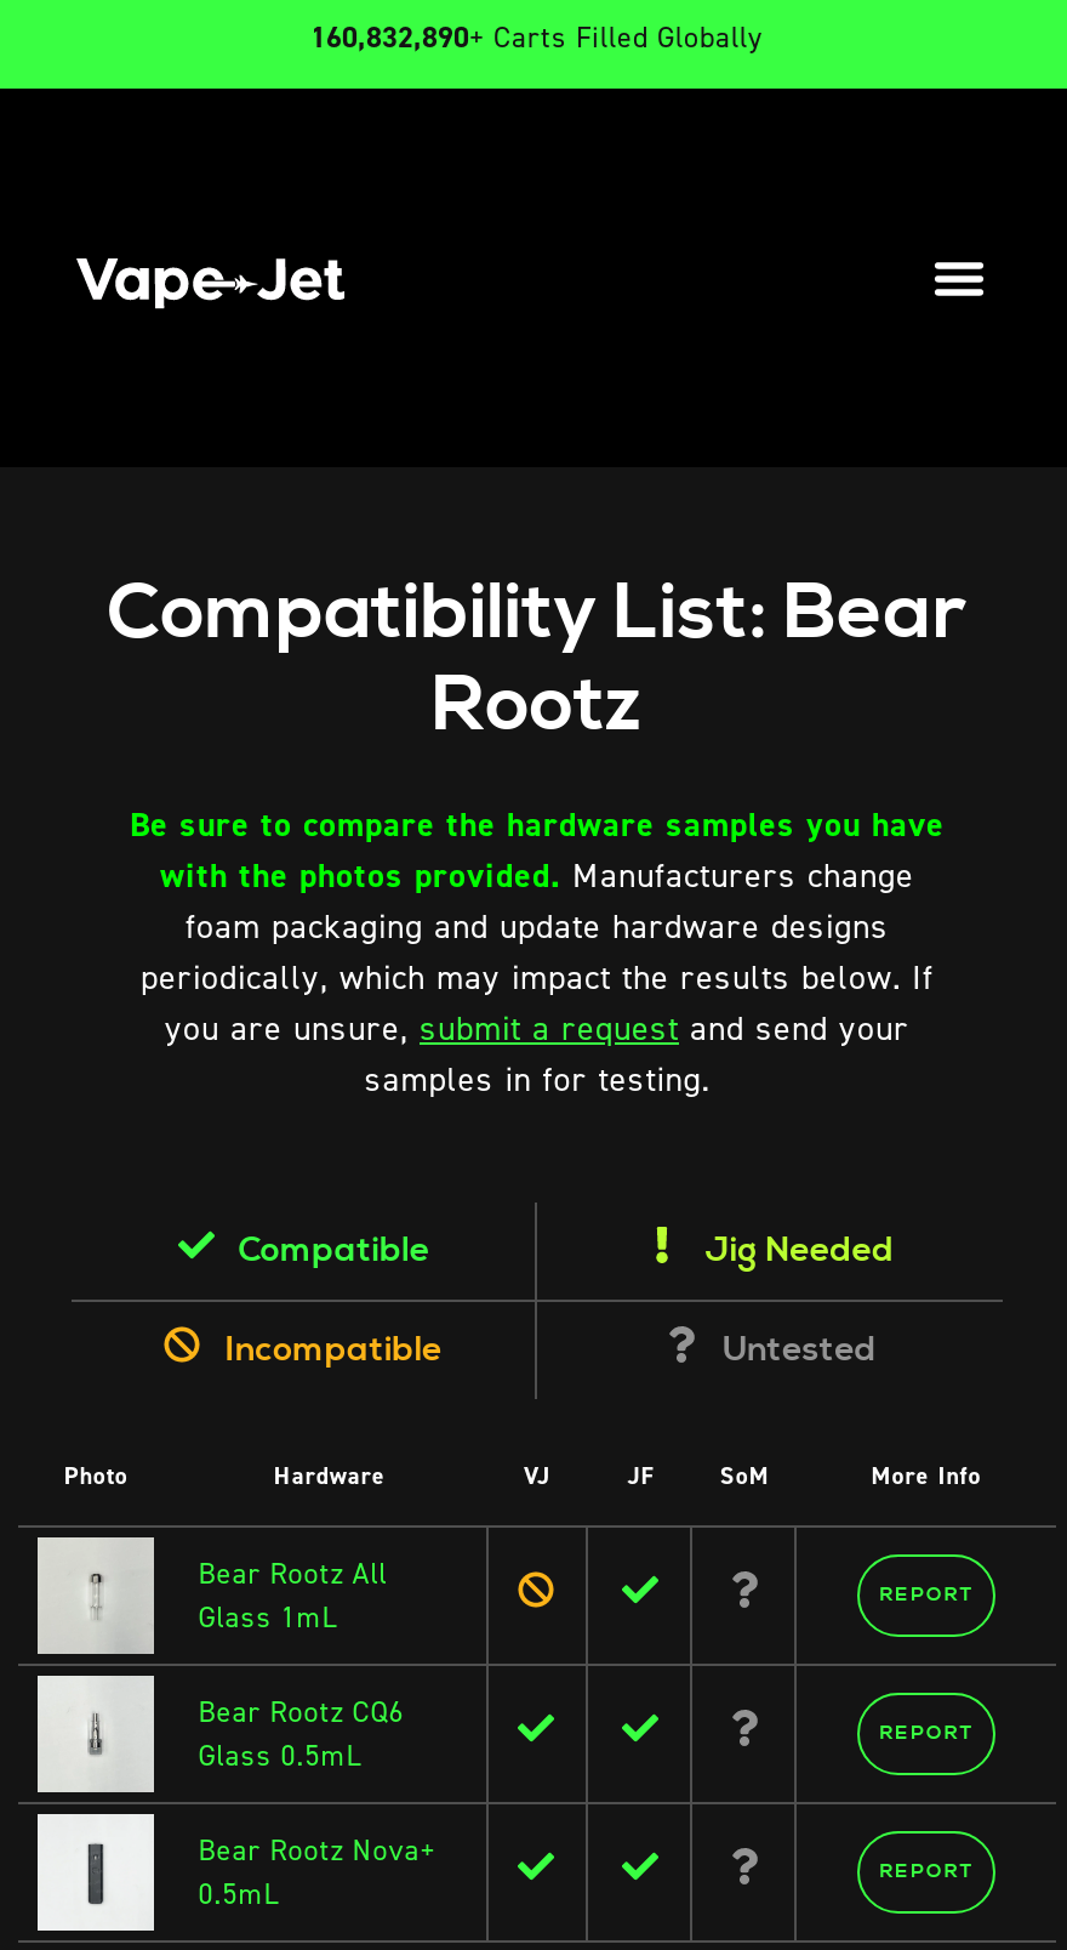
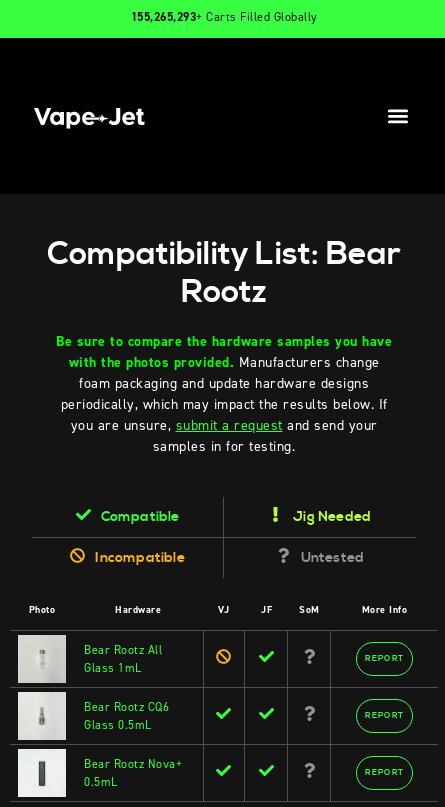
[310,18,764,57] 160,832,890+ Carts Filled Globally -> [130,9,317,25] 155,265,293+ Carts Filled Globally

